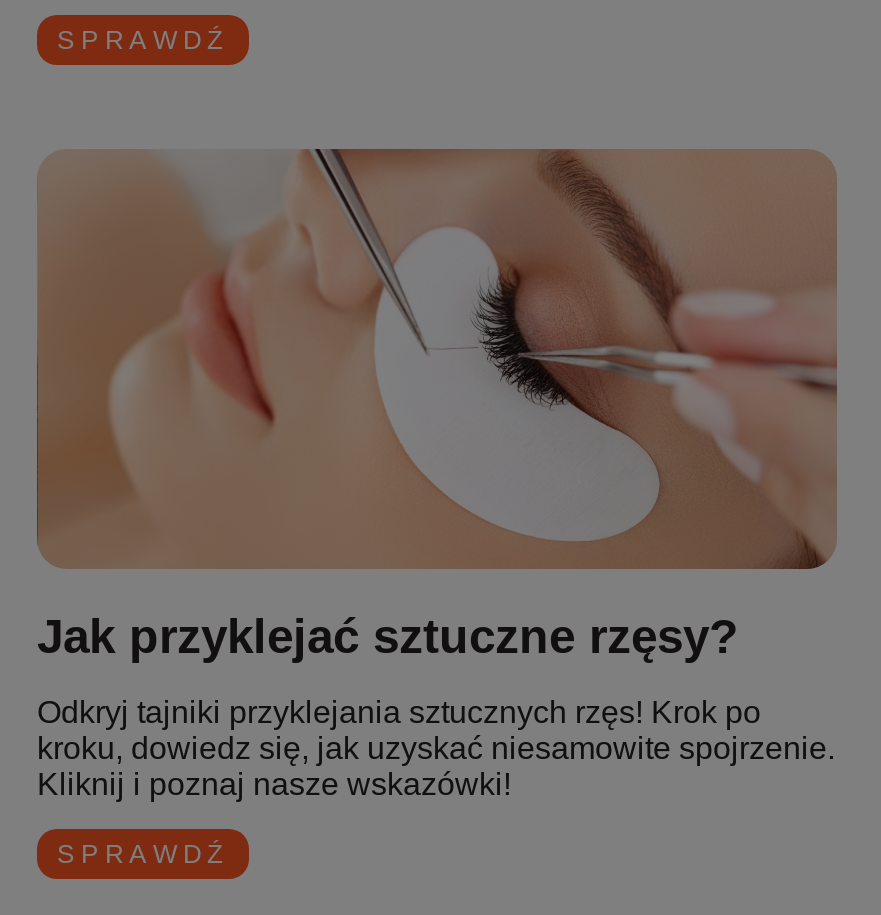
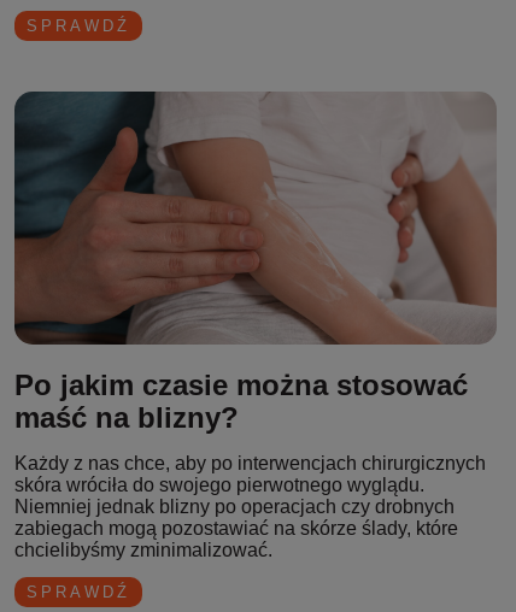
[37,149,837,663] [image] | Jak przyklejać sztuczne rzęsy? -> [13,90,496,434] [image] | Po jakim czasie można stosować | maść na blizny?
[37,695,835,801] Odkryj tajniki przyklejania sztucznych rzęs! Krok po | kroku, dowiedz się, jak uzyskać niesamowite spojrzenie. | Kliknij i poznaj nasze wskazówki! -> [14,453,486,560] Każdy z nas chce, aby po interwencjach chirurgicznych | skóra wróciła do swojego pierwotnego wyglądu. | Niemniej jednak blizny po operacjach czy drobnych | zabiegach mogą pozostawiać na skórze ślady, które | chcielibyśmy zminimalizować.

